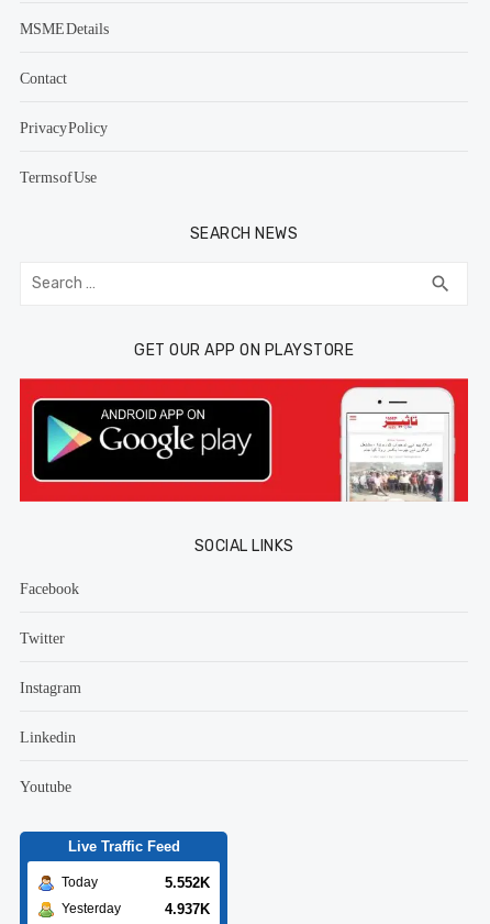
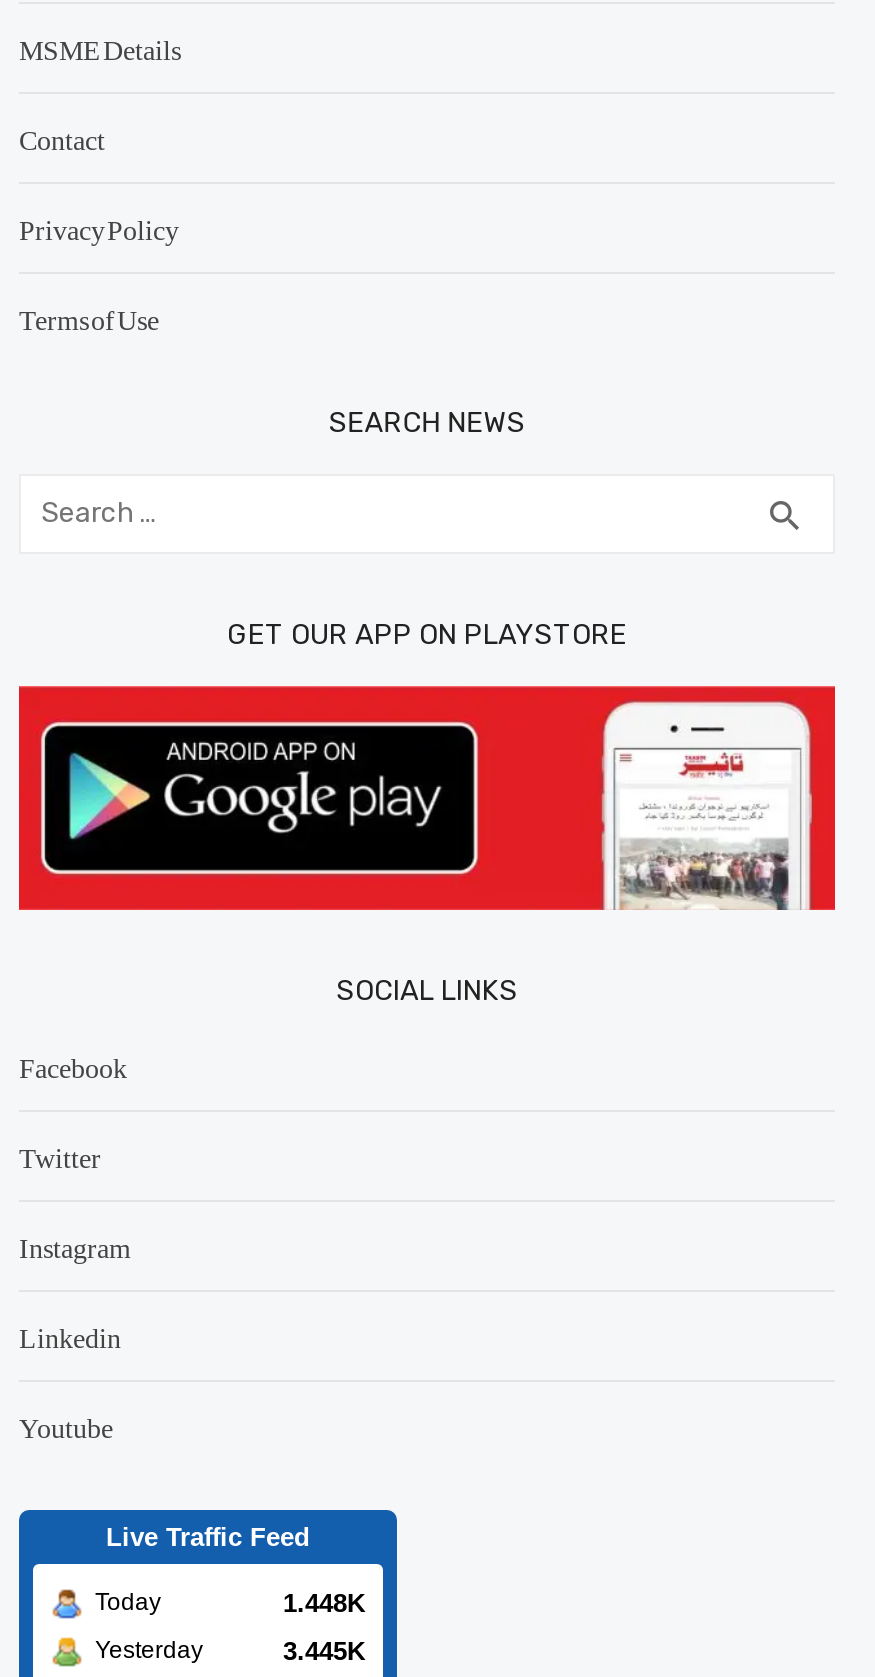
[165,874,210,891] 5.552K -> [283,1588,365,1618] 1.448K
[165,900,210,917] 4.937K -> [283,1636,365,1666] 3.445K

